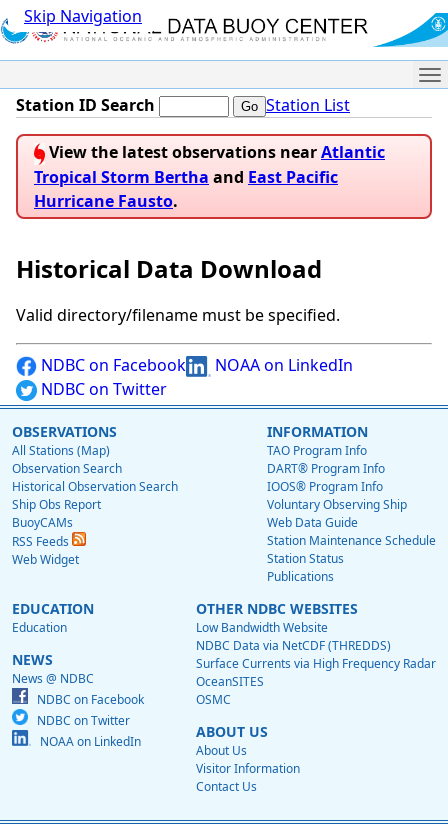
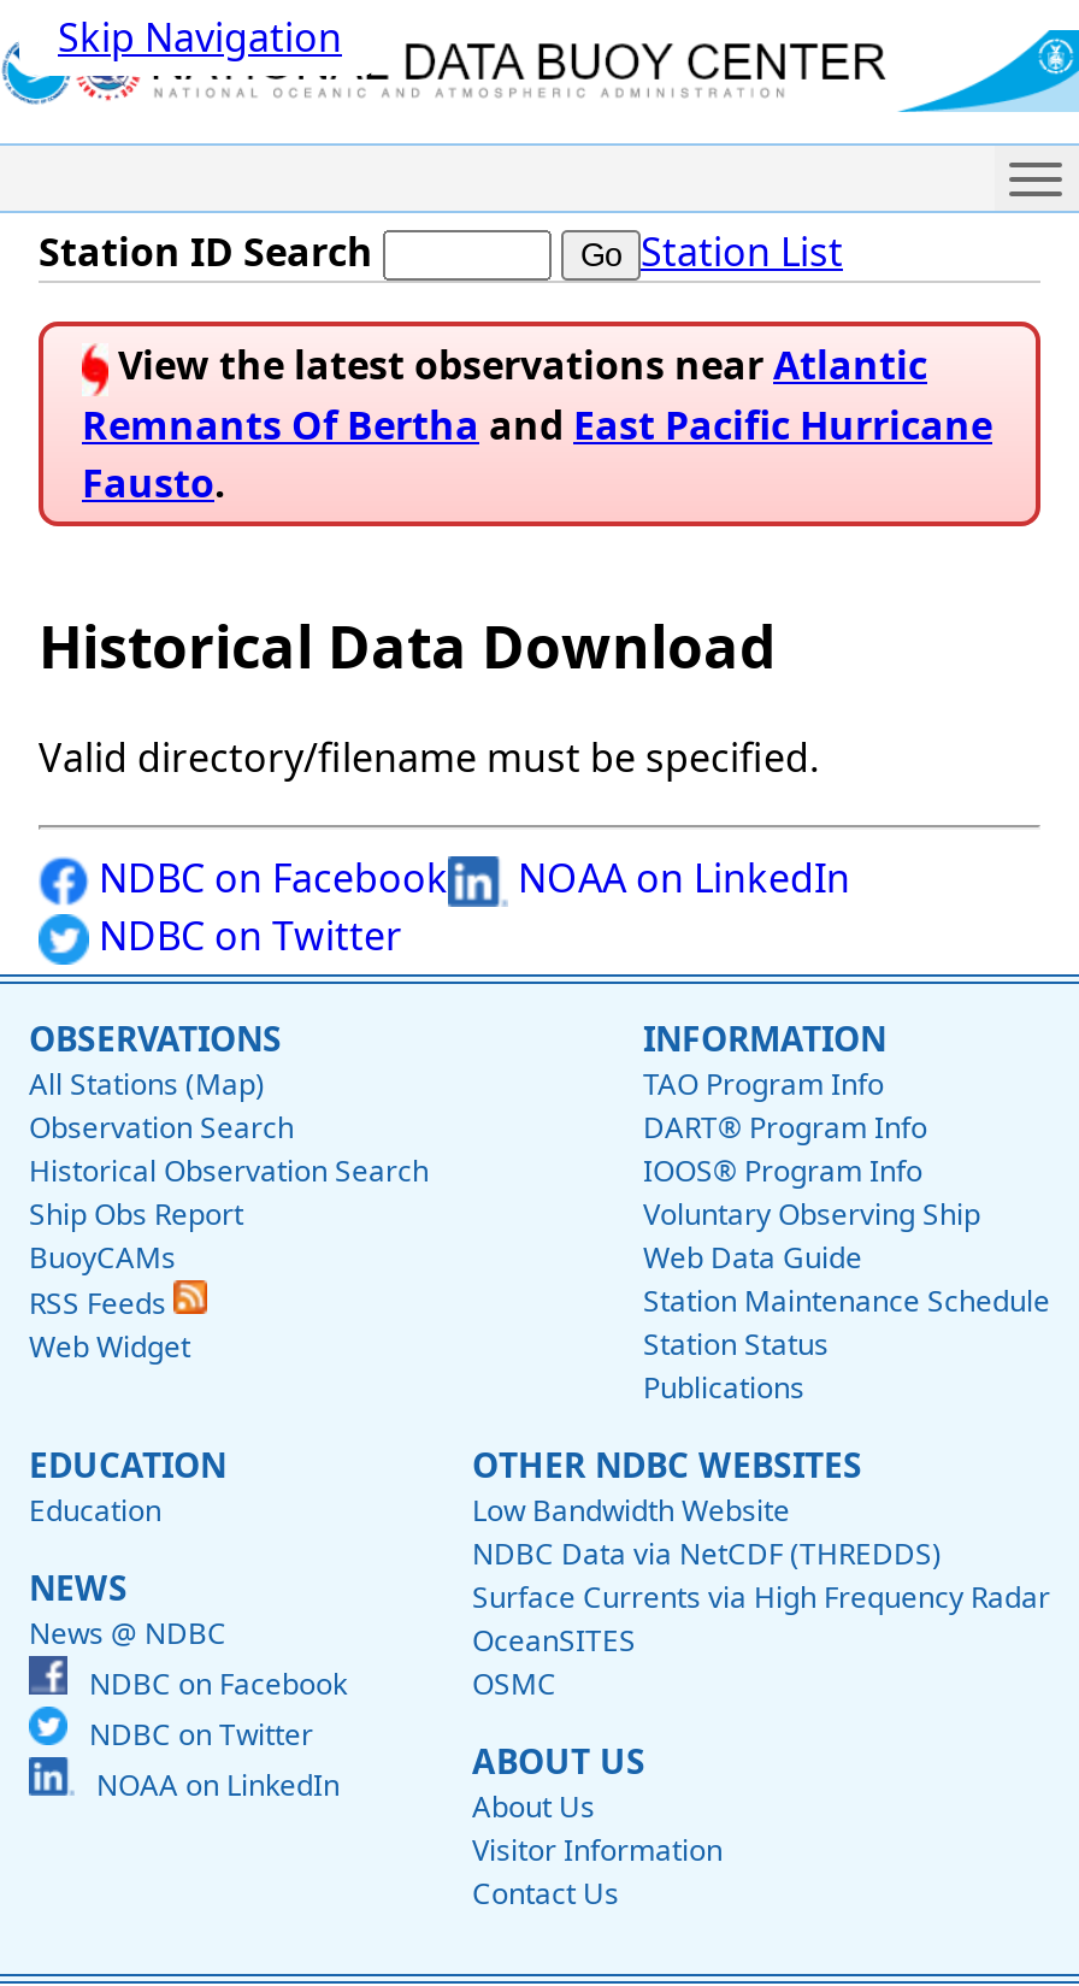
[34,166,338,212] Tropical Storm Bertha and East Pacific | Hurricane Fausto. -> [82,398,992,509] Remnants Of Bertha and East Pacific Hurricane | Fausto.

